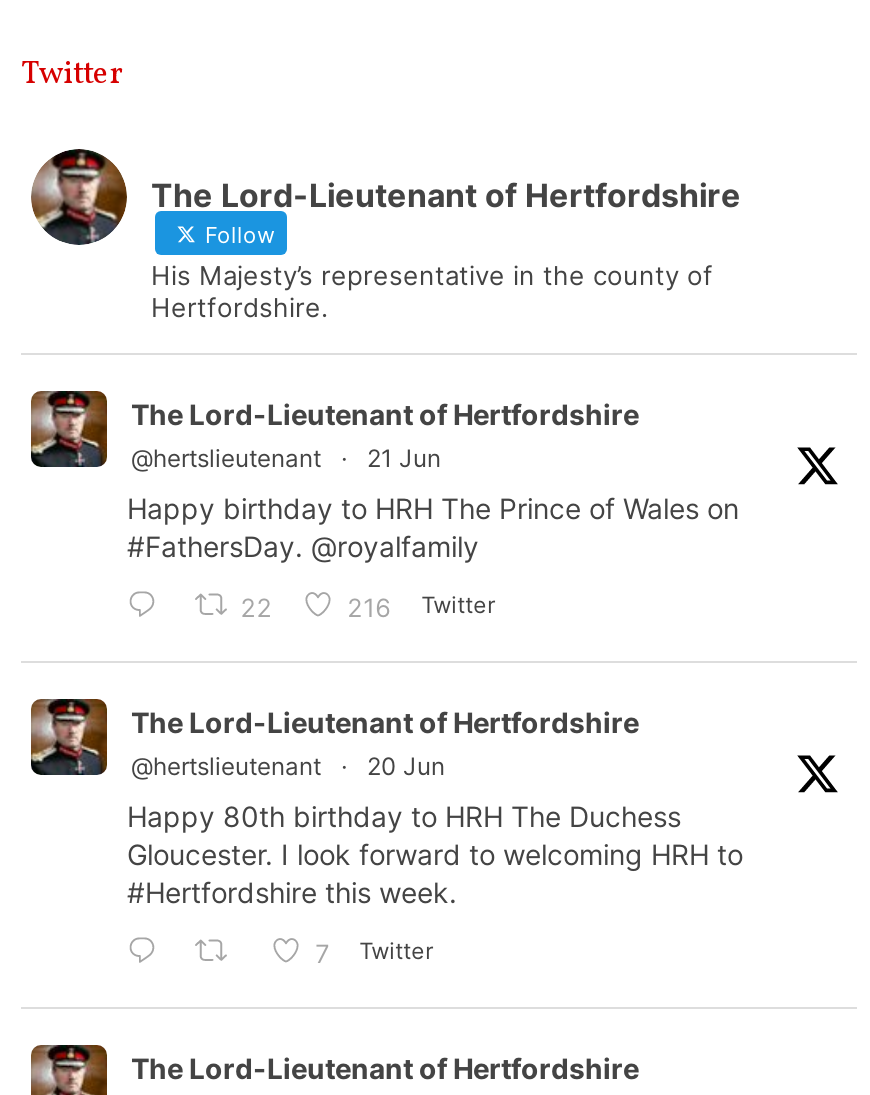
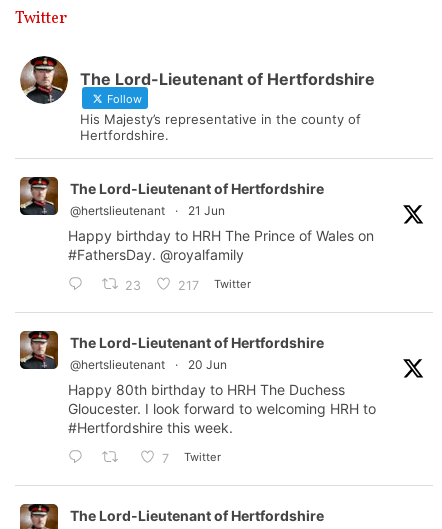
[241,592,273,622] 22 -> [125,278,141,293] 23
[347,591,495,622] 216 Twitter -> [178,277,251,293] 217 Twitter

